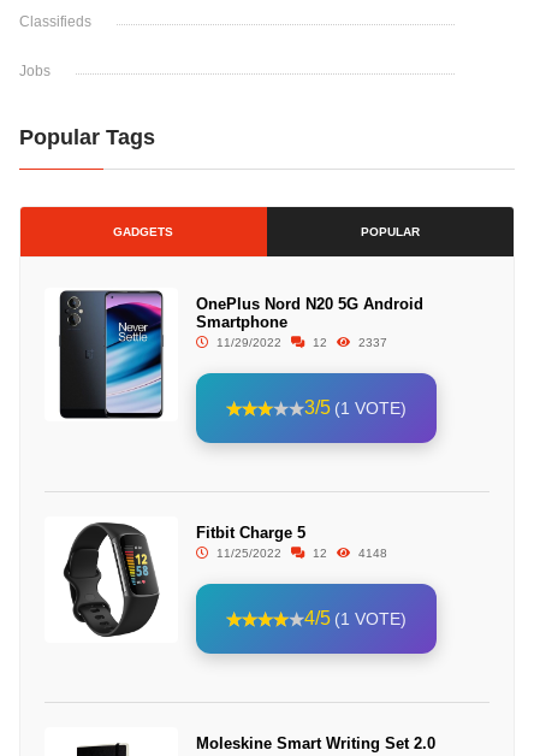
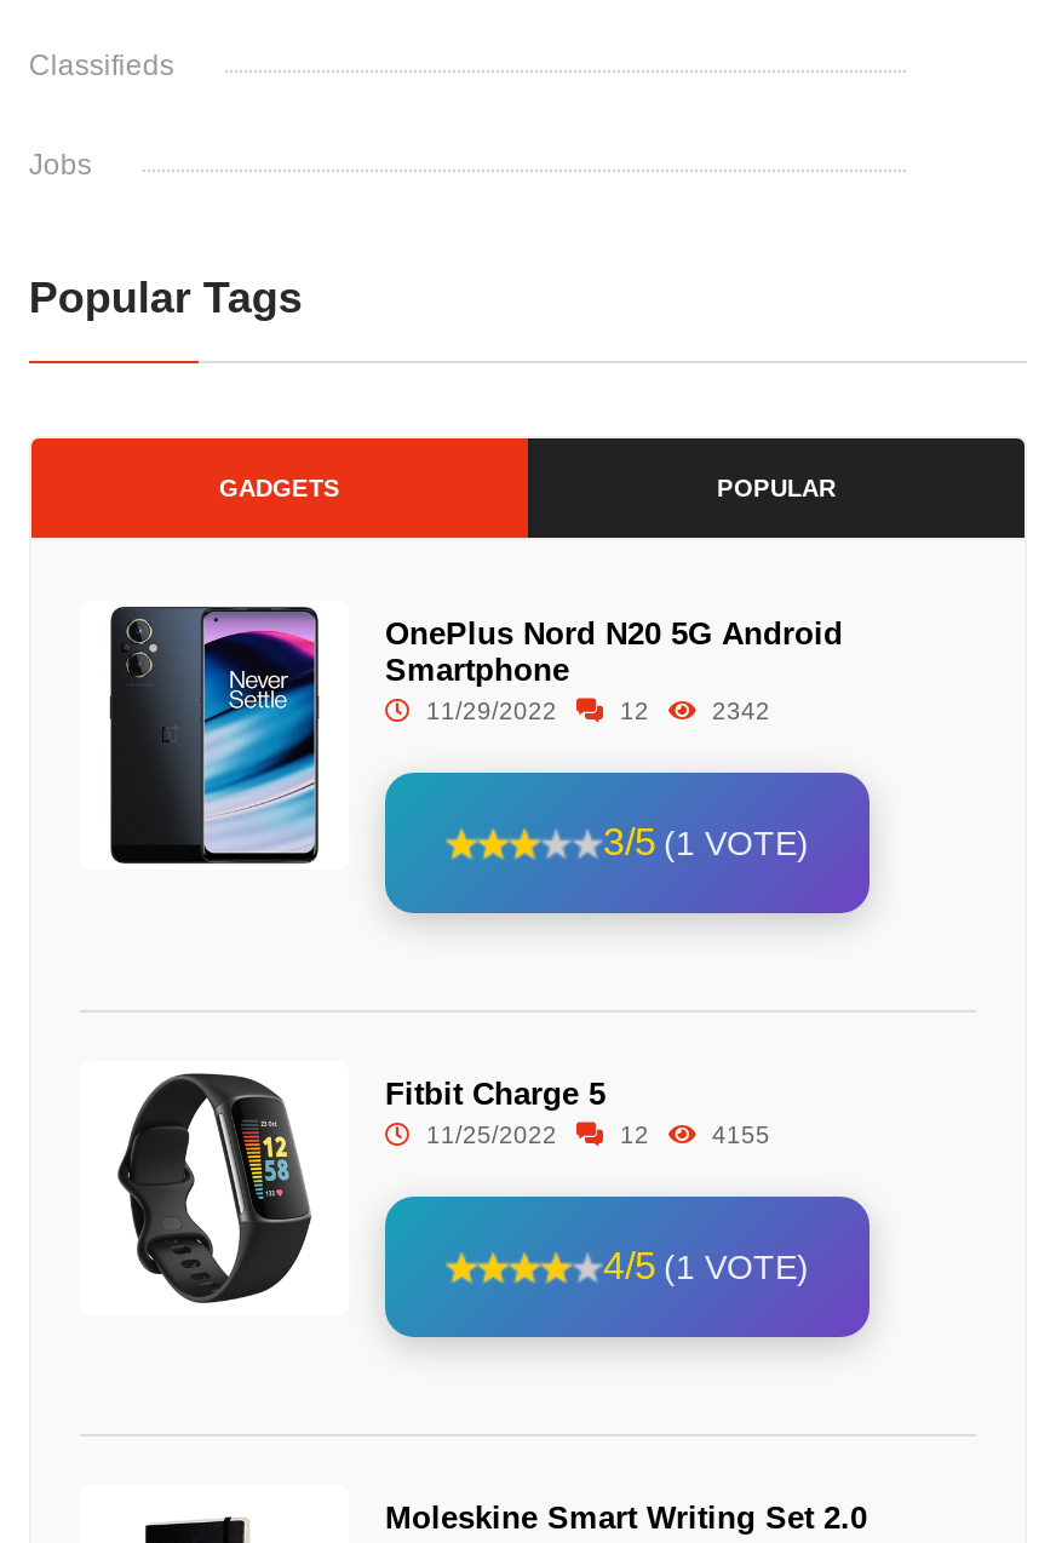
[355,336,387,349] 2337 -> [705,698,770,724] 2342
[355,547,387,560] 4148 -> [705,1122,770,1148] 4155

